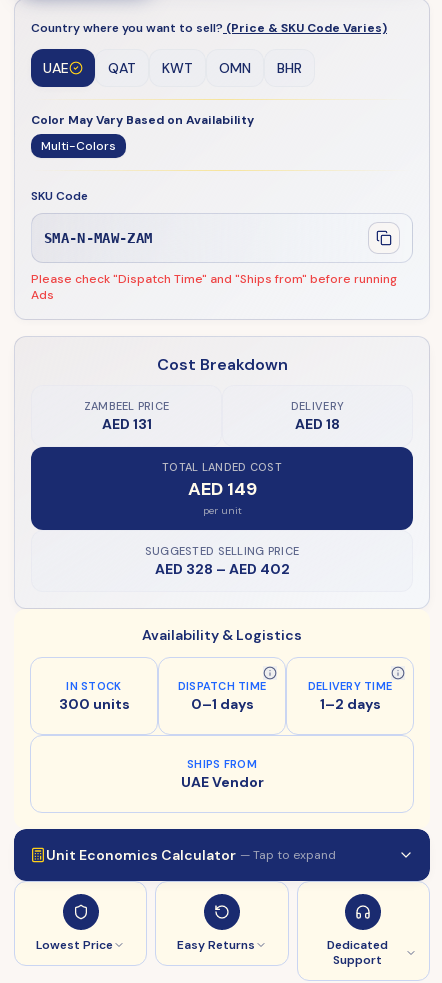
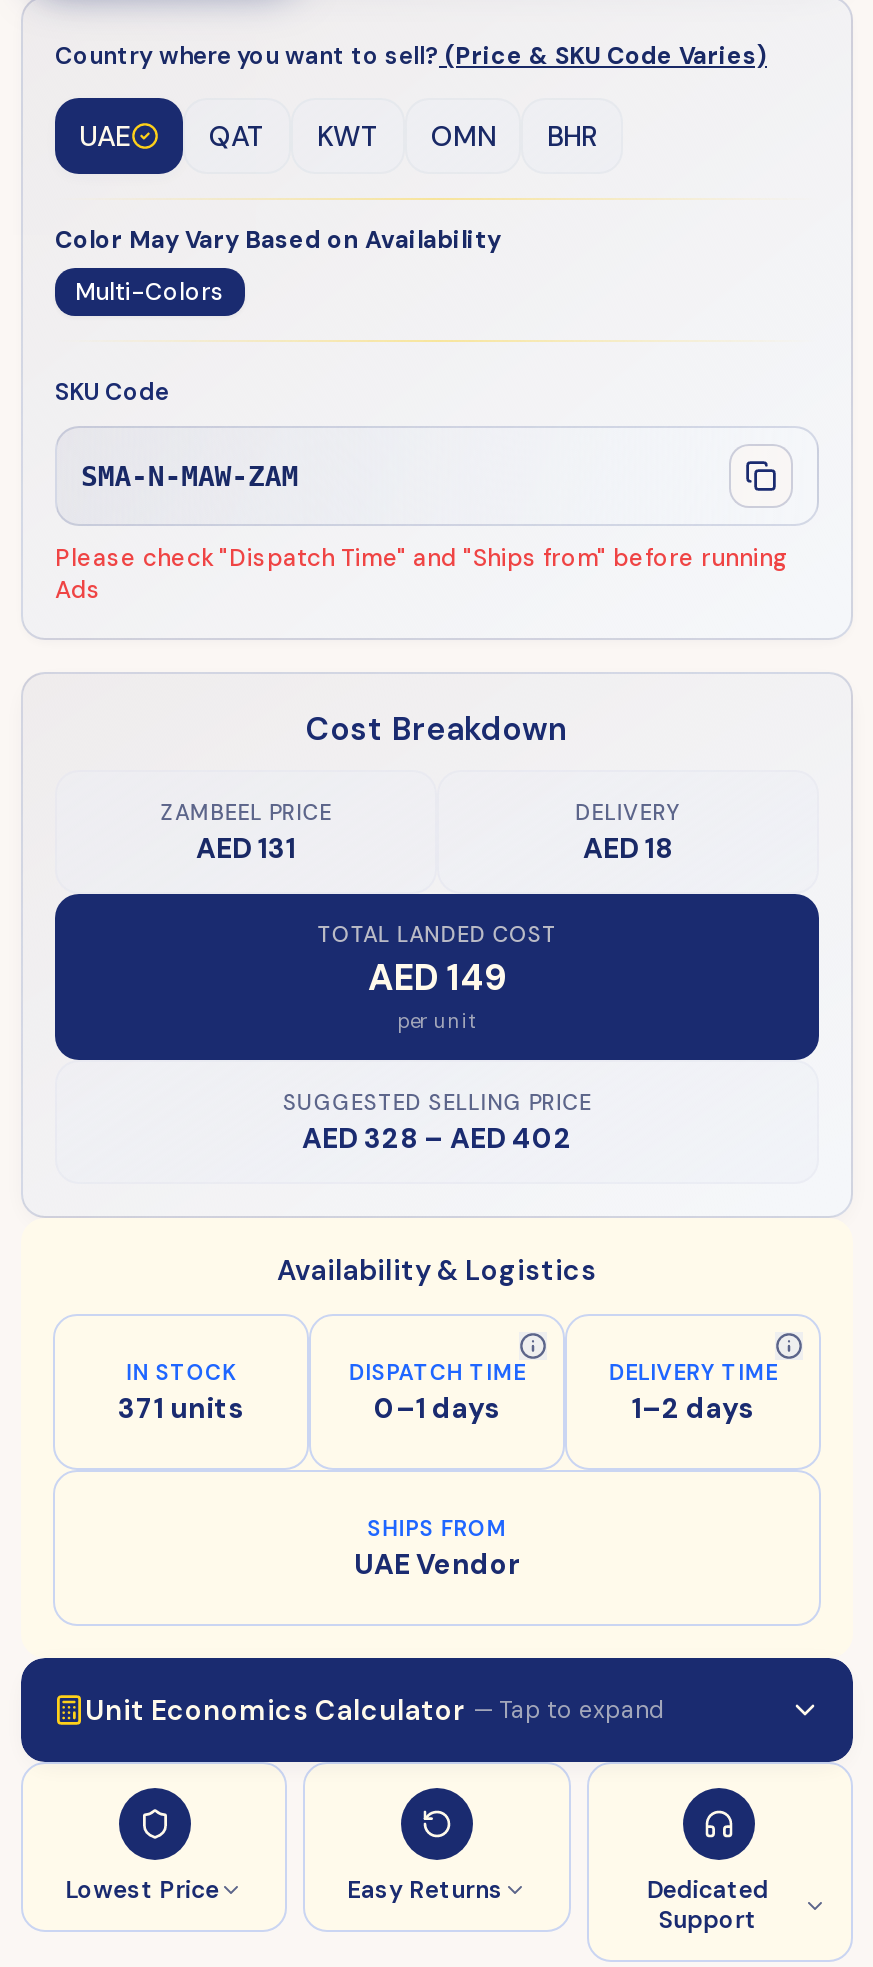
[58,695,129,713] 300 units -> [118,1390,244,1426] 371 units

